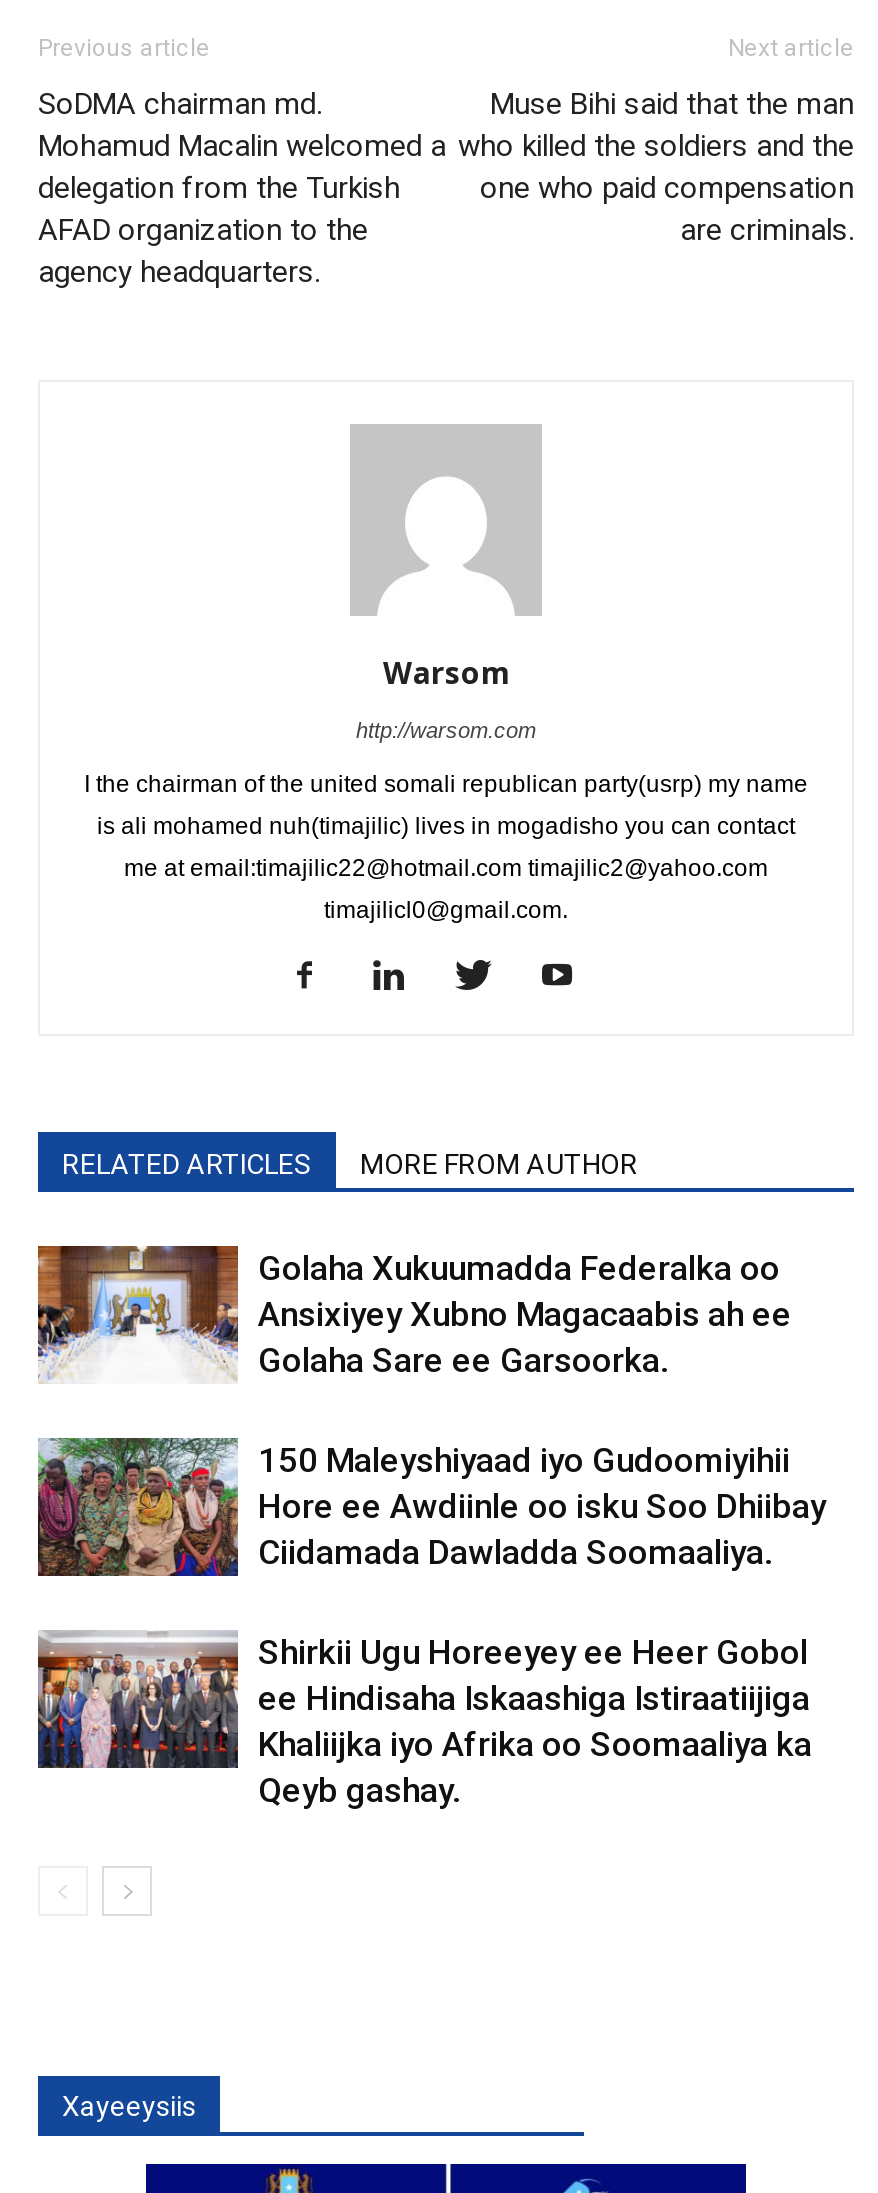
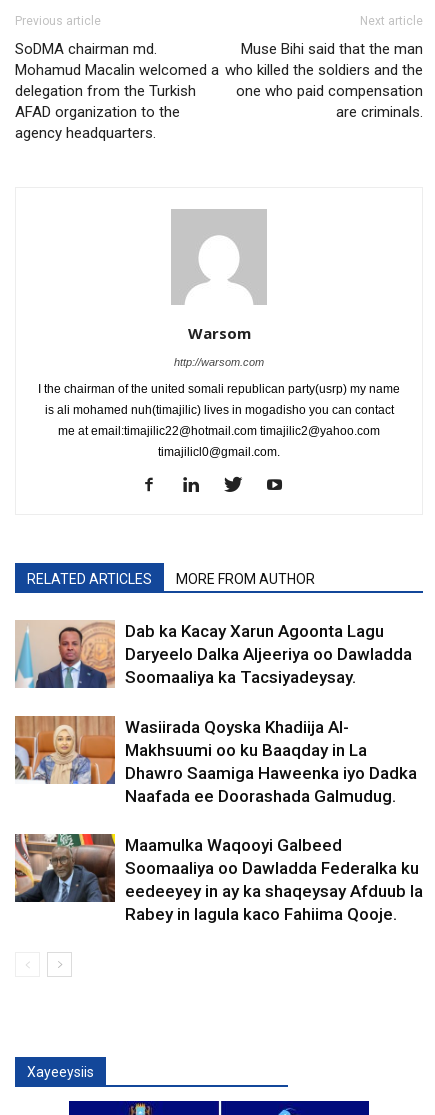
[38,1245,792,1380] [image] | Golaha Xukuumadda Federalka oo | Ansixiyey Xubno Magacaabis ah ee | Golaha Sare ee Garsoorka. -> [15,620,412,689] [image] | Dab ka Kacay Xarun Agoonta Lagu | Daryeelo Dalka Aljeeriya oo Dawladda | Soomaaliya ka Tacsiyadeysay.
[36,1437,826,1579] [image] | 150 Maleyshiyaad iyo Gudoomiyihii | Hore ee Awdiinle oo isku Soo Dhiibay | Ciidamada Dawladda Soomaaliya. -> [15,715,417,805] [image] | Wasiirada Qoyska Khadiija Al- | Makhsuumi oo ku Baaqday in La | Dhawro Saamiga Haweenka iyo Dadka | Naafada ee Doorashada Galmudug.
[36,1631,812,1810] [image] | Shirkii Ugu Horeeyey ee Heer Gobol | ee Hindisaha Iskaashiga Istiraatiijiga | Khaliijka iyo Afrika oo Soomaaliya ka | Qeyb gashay. -> [14,833,423,923] [image] | Maamulka Waqooyi Galbeed | Soomaaliya oo Dawladda Federalka ku | eedeeyey in ay ka shaqeysay Afduub la | Rabey in lagula kaco Fahiima Qooje.

